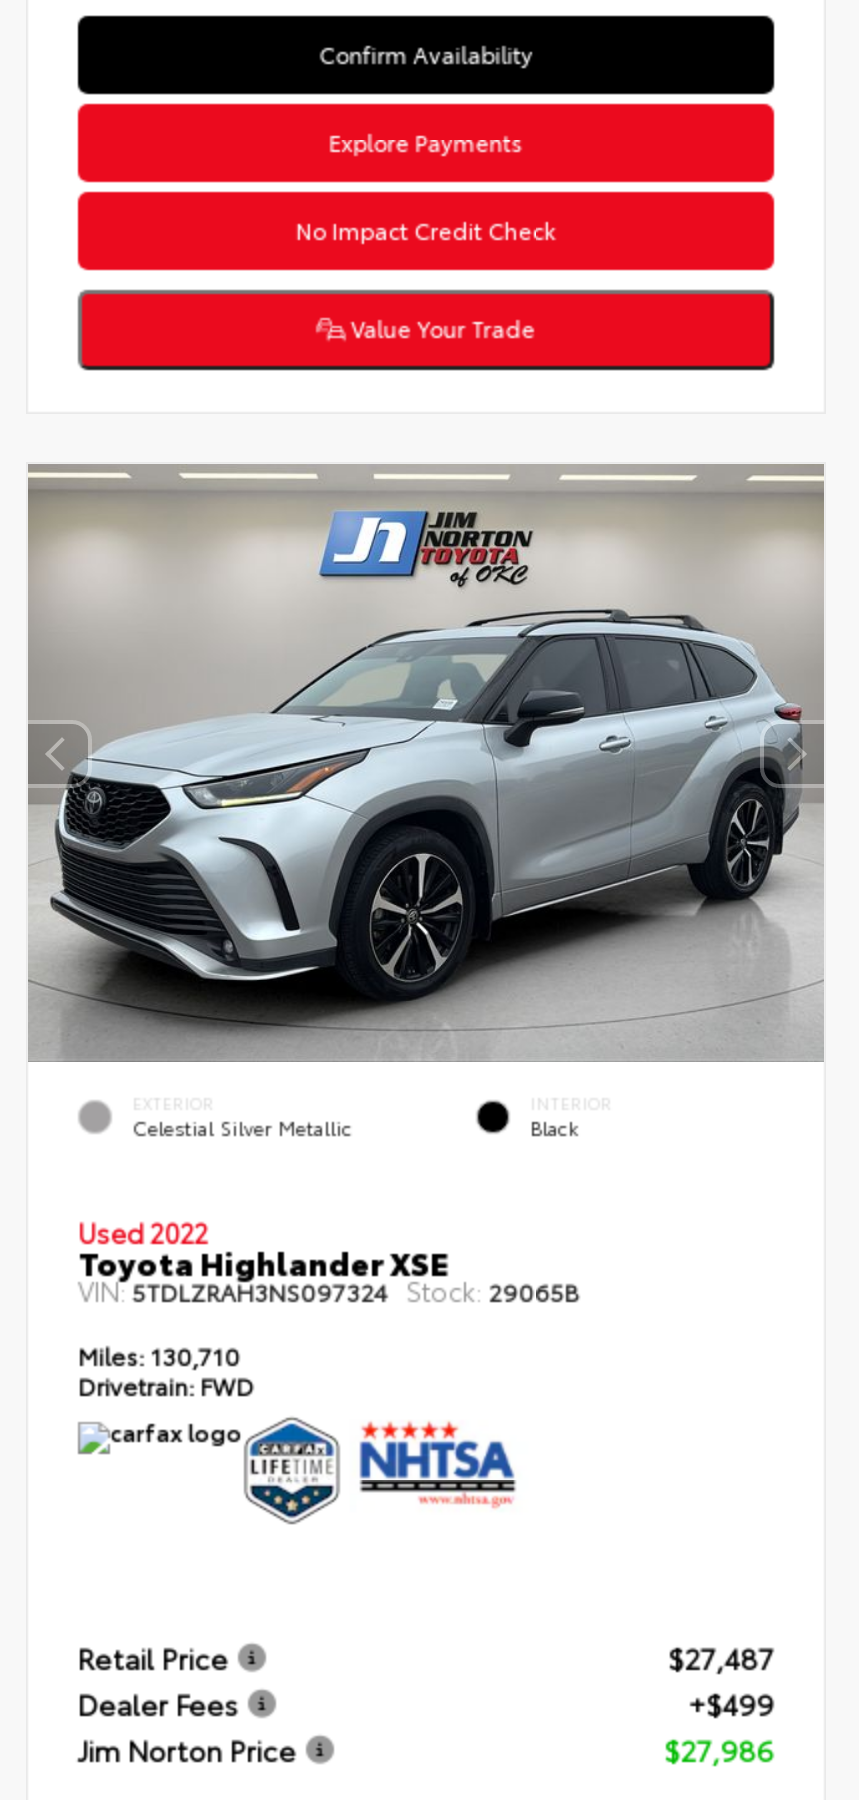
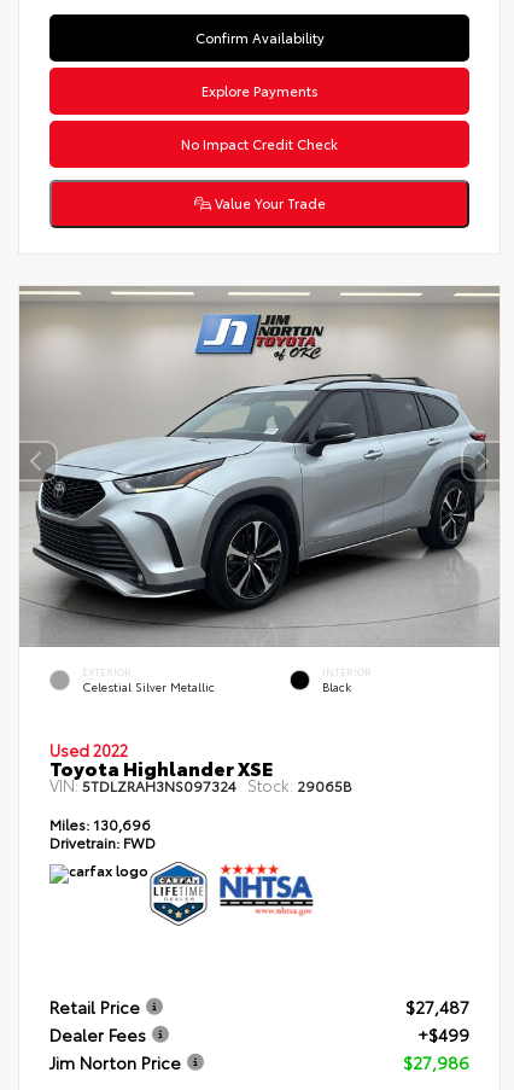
[78,1337,240,1371] Miles: 130,710 -> [49,813,151,833] Miles: 130,696

